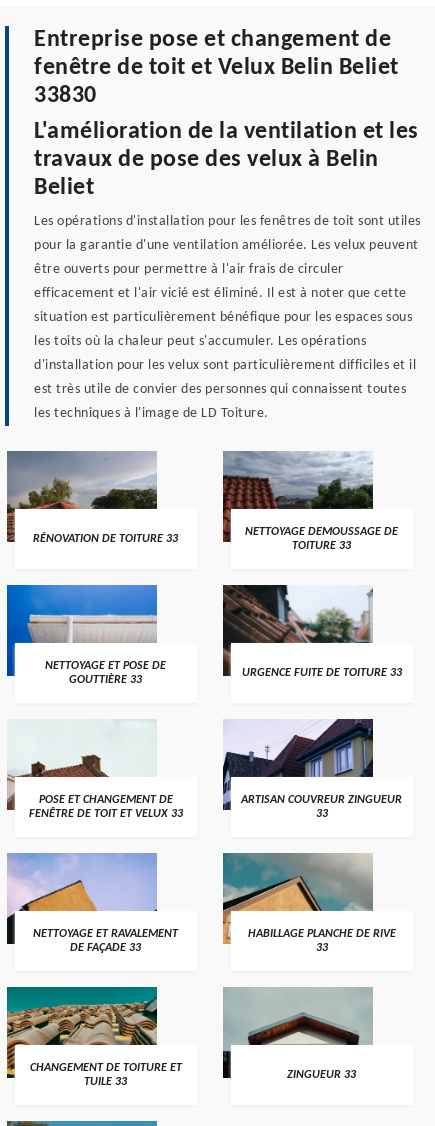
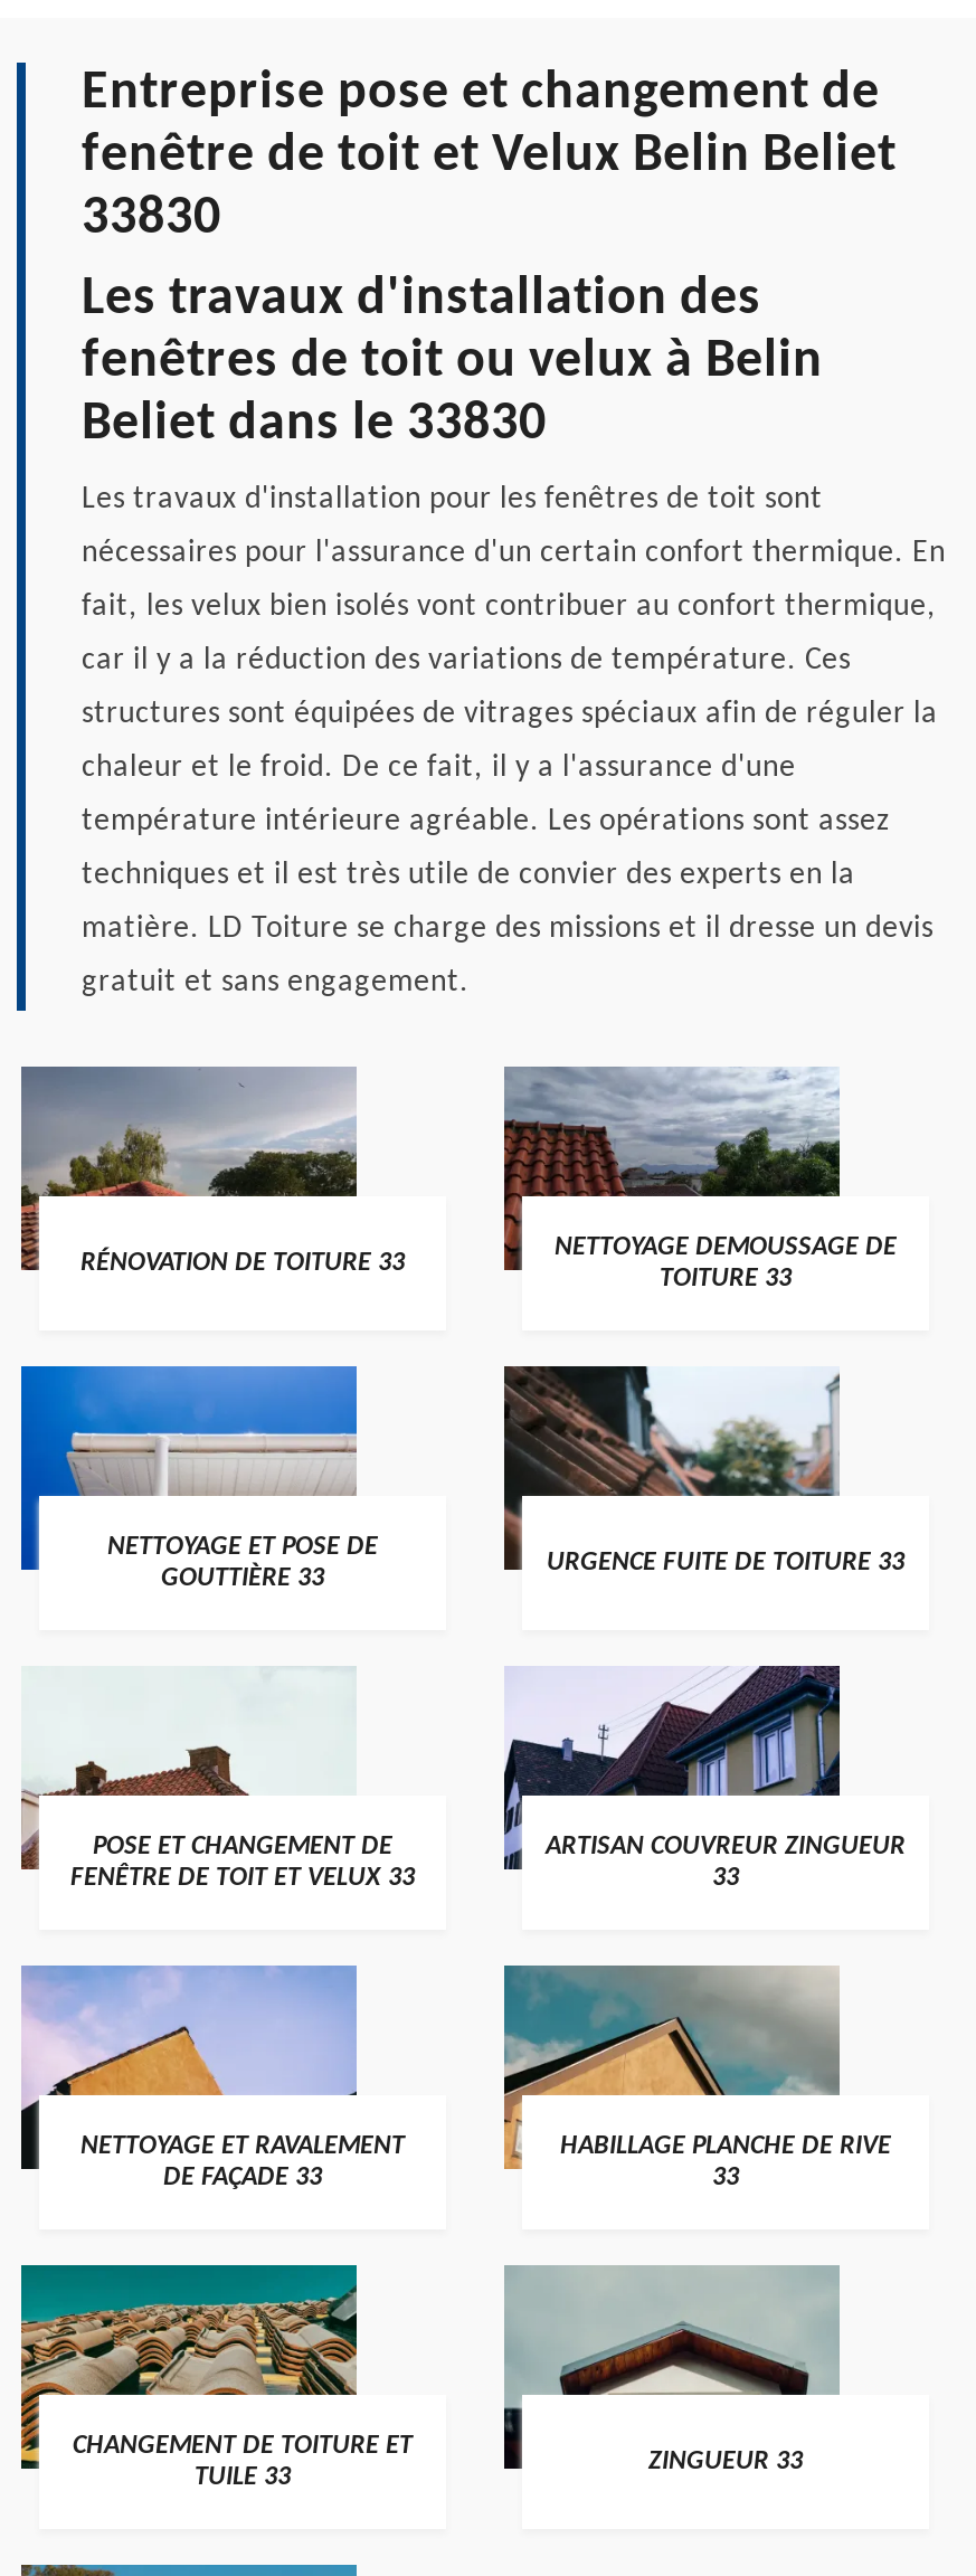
[34,120,420,421] L'amélioration de la ventilation et les | travaux de pose des velux à Belin | Beliet | Les opérations d'installation pour les fenêtres de toit sont utiles | pour la garantie d'une ventilation améliorée. Les velux peuvent | être ouverts pour permettre à l'air frais de circuler | efficacement et l'air vicié est éliminé. Il est à noter que cette | situation est particulièrement bénéfique pour les espaces sous | les toits où la chaleur peut s'accumuler. Les opérations | d'installation pour les velux sont particulièrement difficiles et il | est très utile de convier des personnes qui connaissent toutes | les techniques à l'image de LD Toiture. -> [82,273,946,1000] Les travaux d'installation des | fenêtres de toit ou velux à Belin | Beliet dans le 33830 | Les travaux d'installation pour les fenêtres de toit sont | nécessaires pour l'assurance d'un certain confort thermique. En | fait, les velux bien isolés vont contribuer au confort thermique, | car il y a la réduction des variations de température. Ces | structures sont équipées de vitrages spéciaux afin de réguler la | chaleur et le froid. De ce fait, il y a l'assurance d'une | température intérieure agréable. Les opérations sont assez | techniques et il est très utile de convier des experts en la | matière. LD Toiture se charge des missions et il dresse un devis | gratuit et sans engagement.

